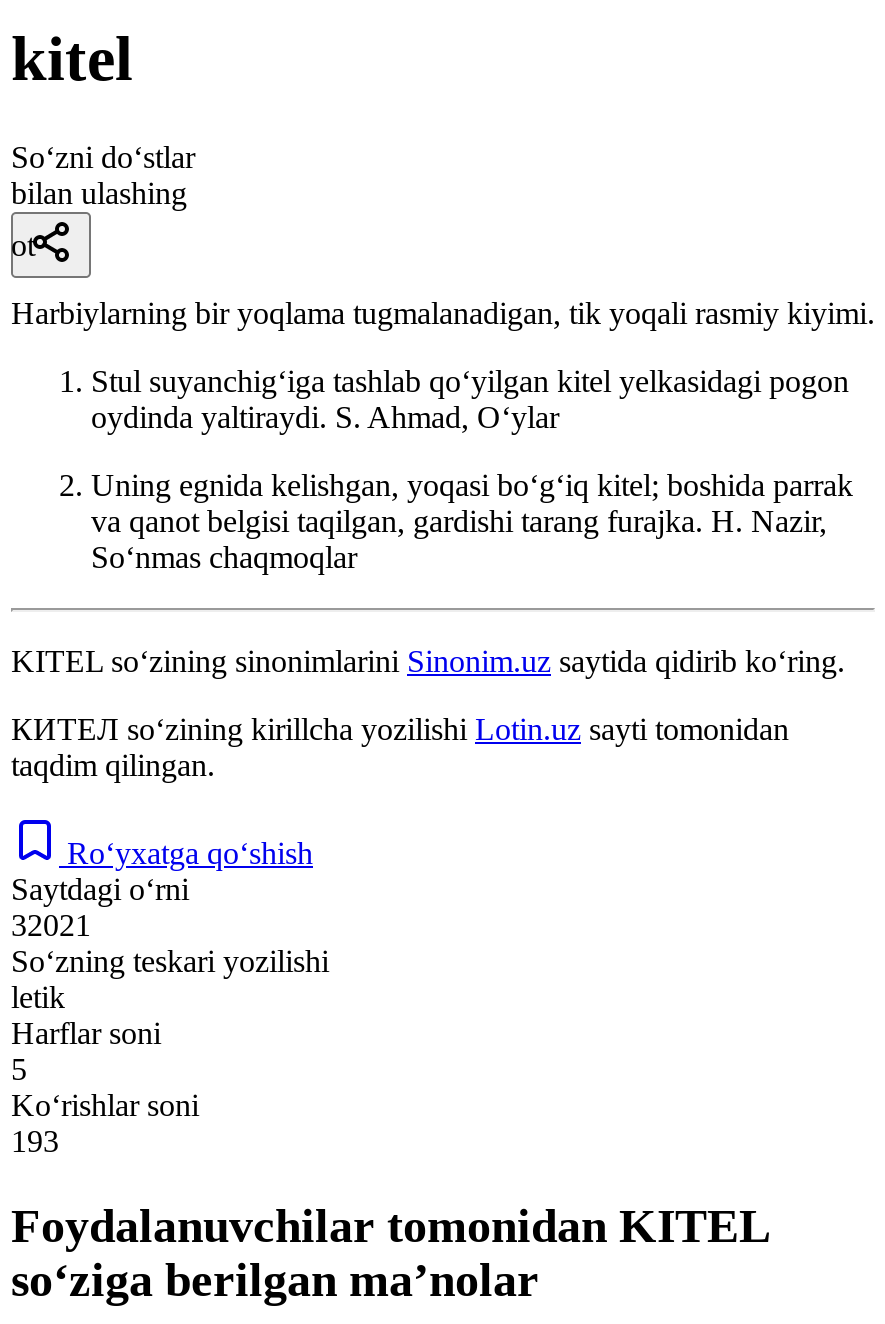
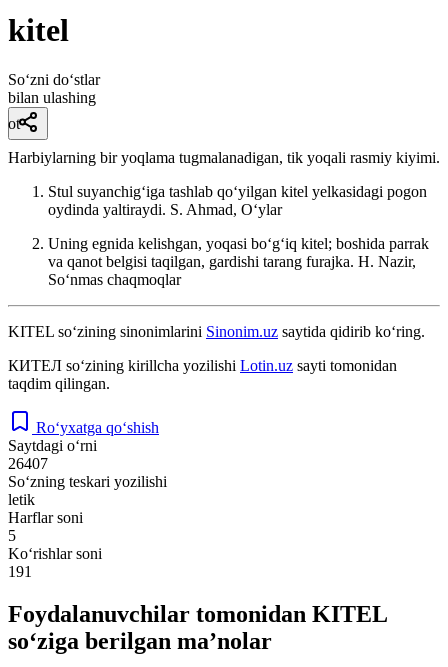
[11,908,91,942] 32021 -> [8,455,48,472] 26407
[11,1124,59,1158] 193 -> [8,563,32,580] 191

